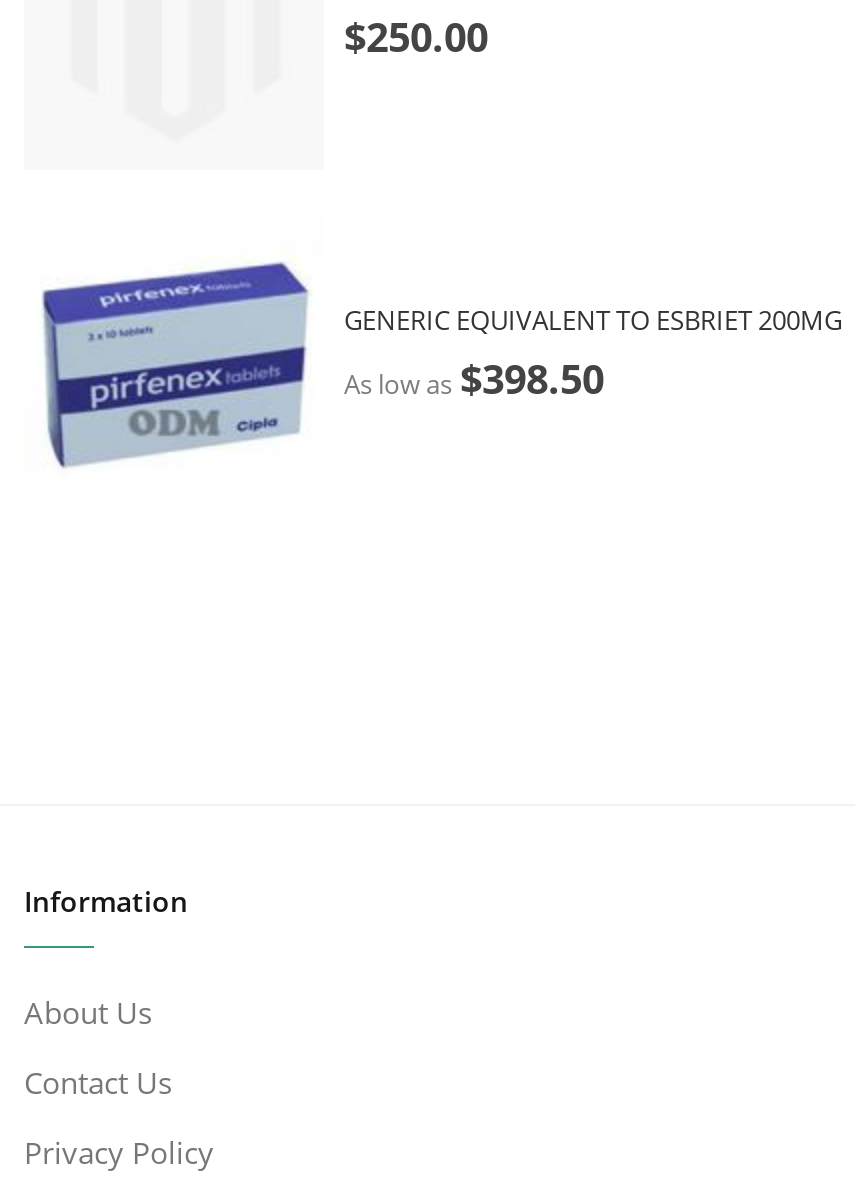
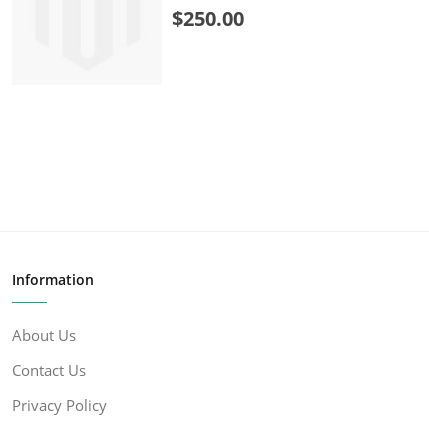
[40,262,842,468] [image] | GENERIC EQUIVALENT TO ESBRIET 200MG | As low as $398.50 -> none

